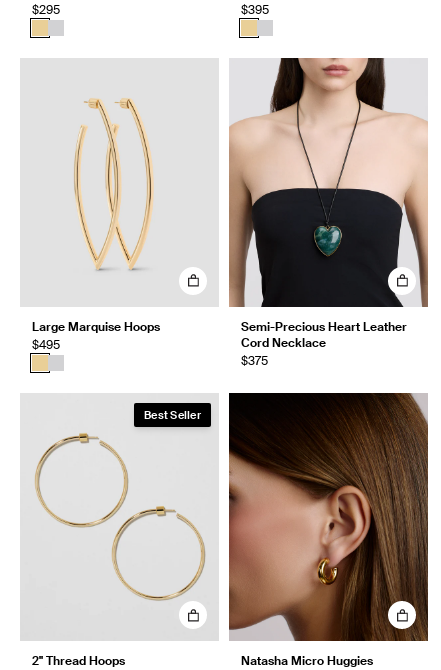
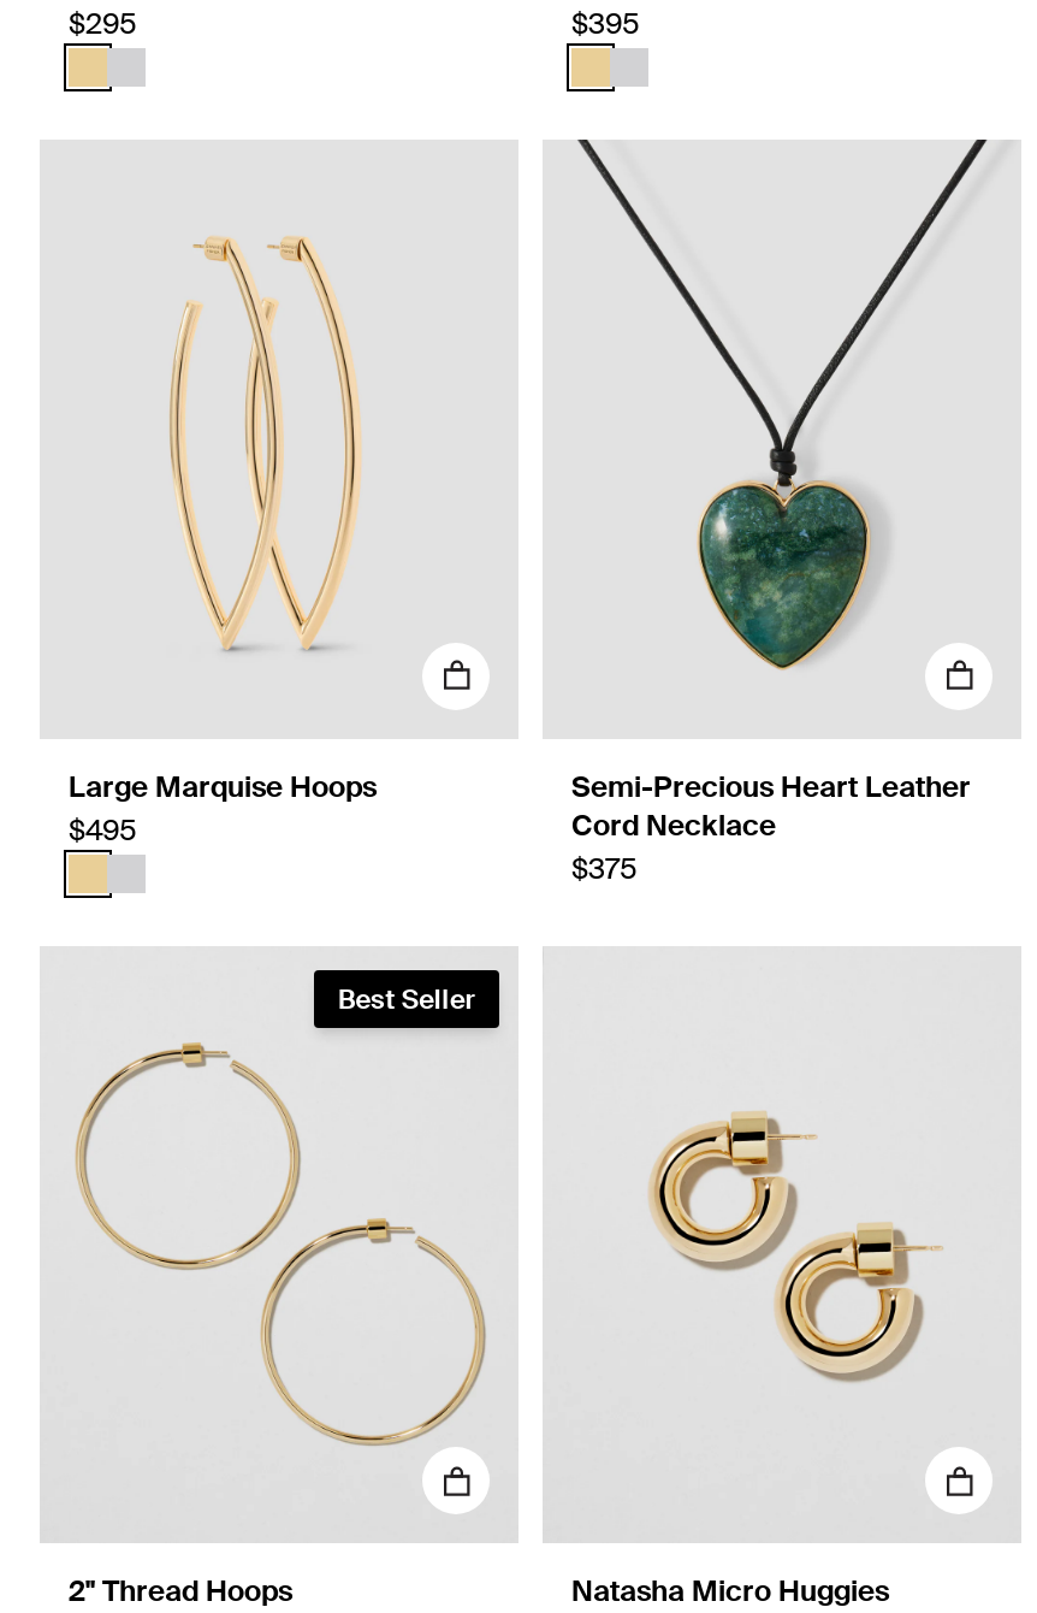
[229,57,429,308] [image] -> [543,137,1021,739] [image]
[228,392,429,642] [image] -> [543,946,1021,1543] [image]

